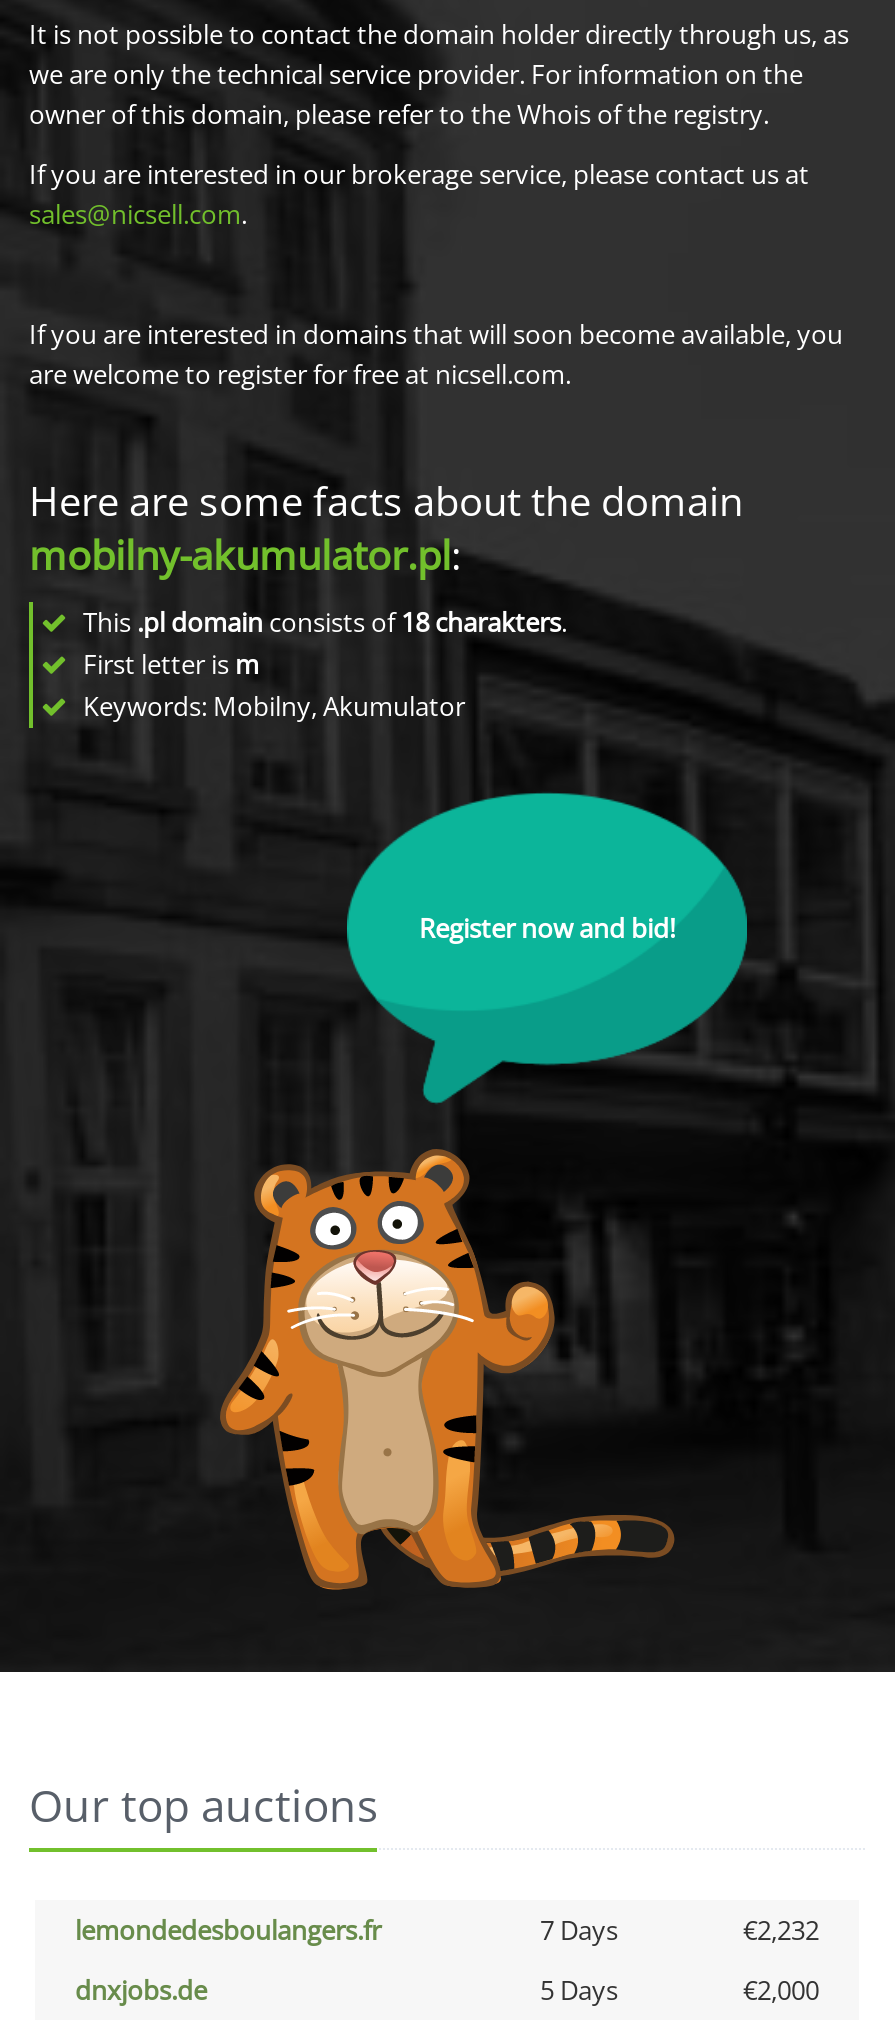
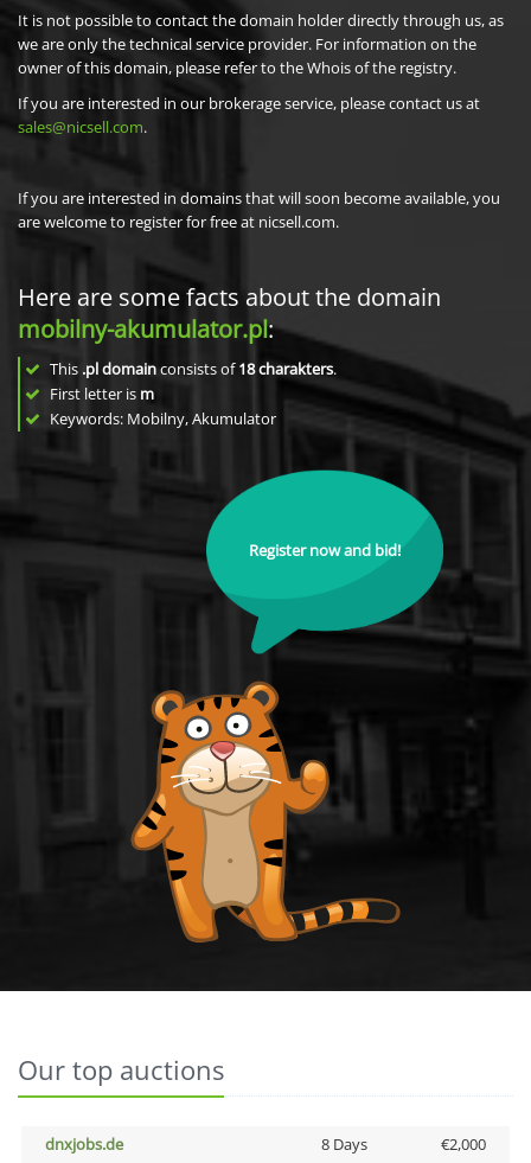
[75,1912,819,1948] lemondedesboulangers.fr | 7 Days | €2,232 -> none
[540,1972,618,2008] 5 Days -> [321,1133,367,1155] 8 Days

